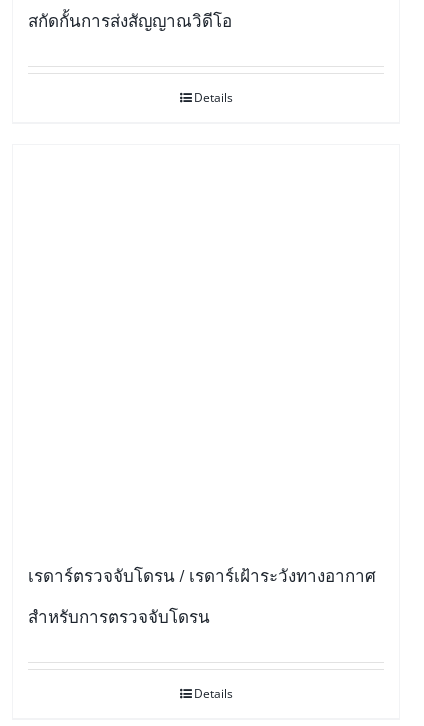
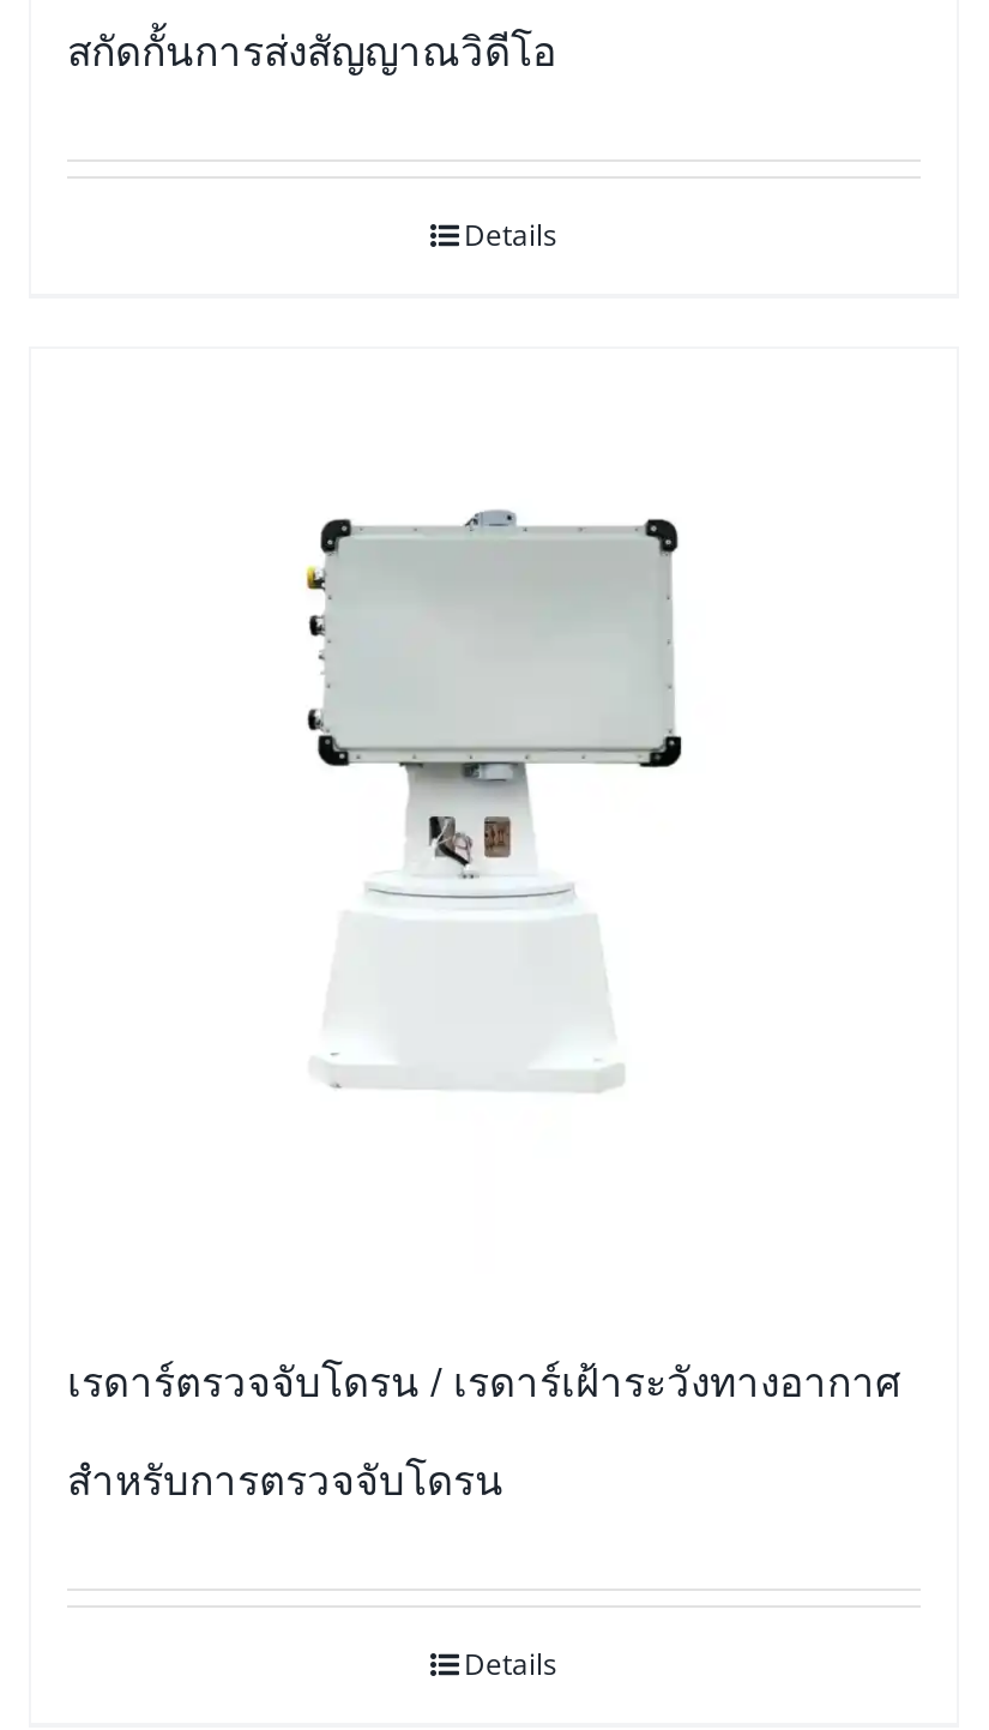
none -> [302,508,686,1096] [image]

